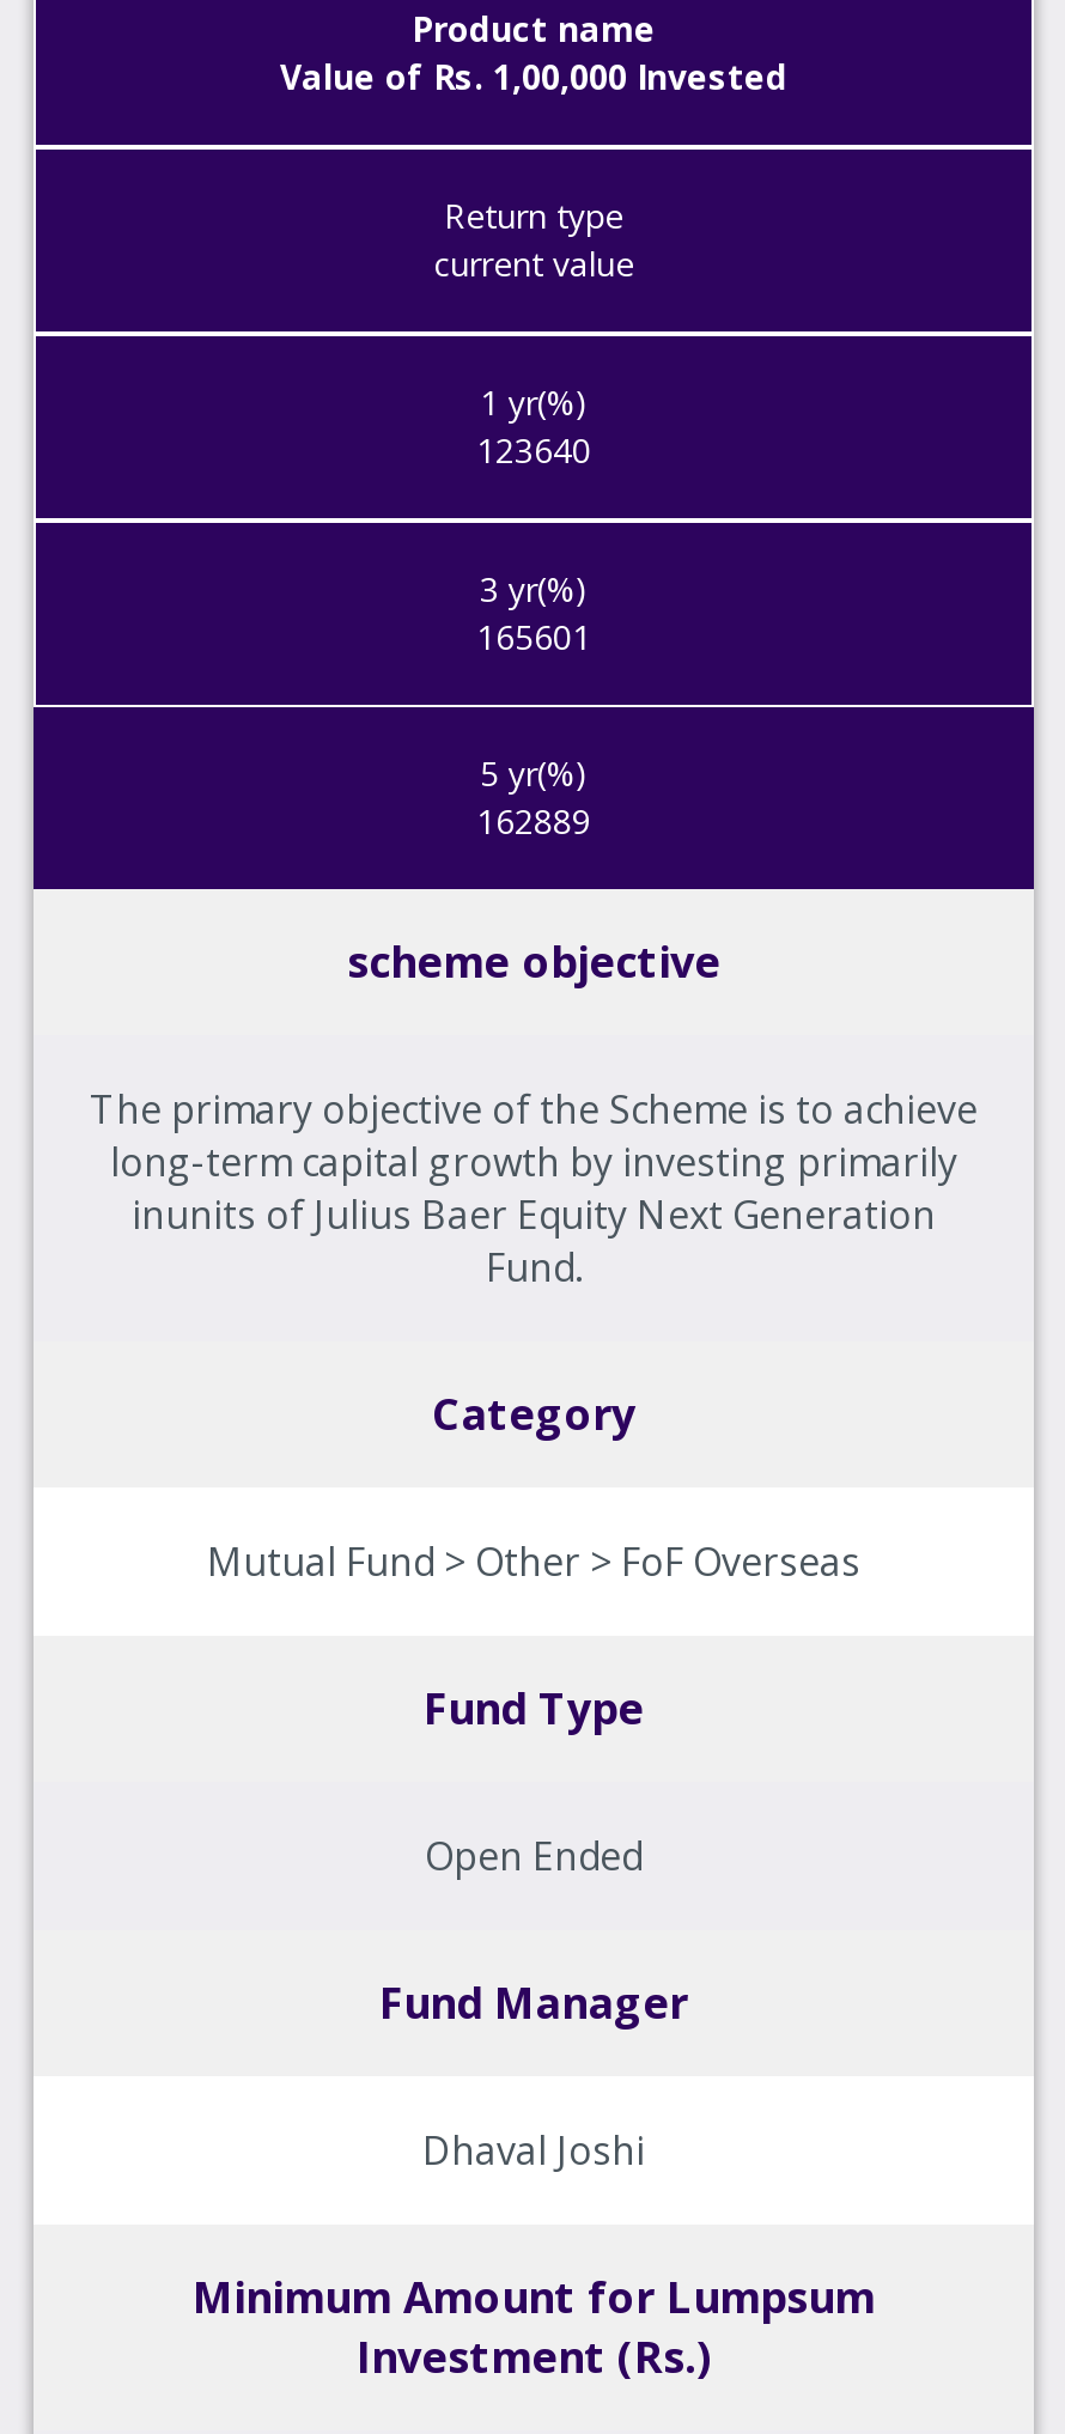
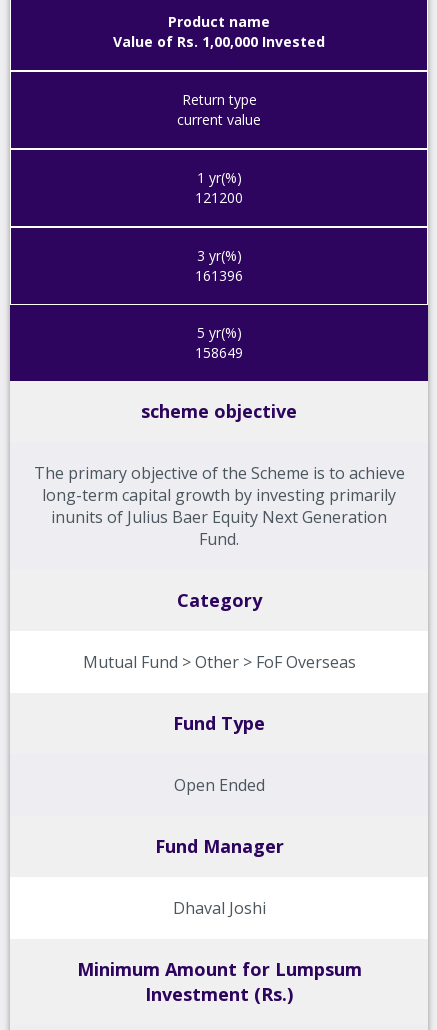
[476,428,591,474] 123640 -> [195,188,243,207] 121200
[476,615,591,660] 165601 -> [195,266,243,285] 161396
[476,799,591,845] 162889 -> [195,343,243,362] 158649

